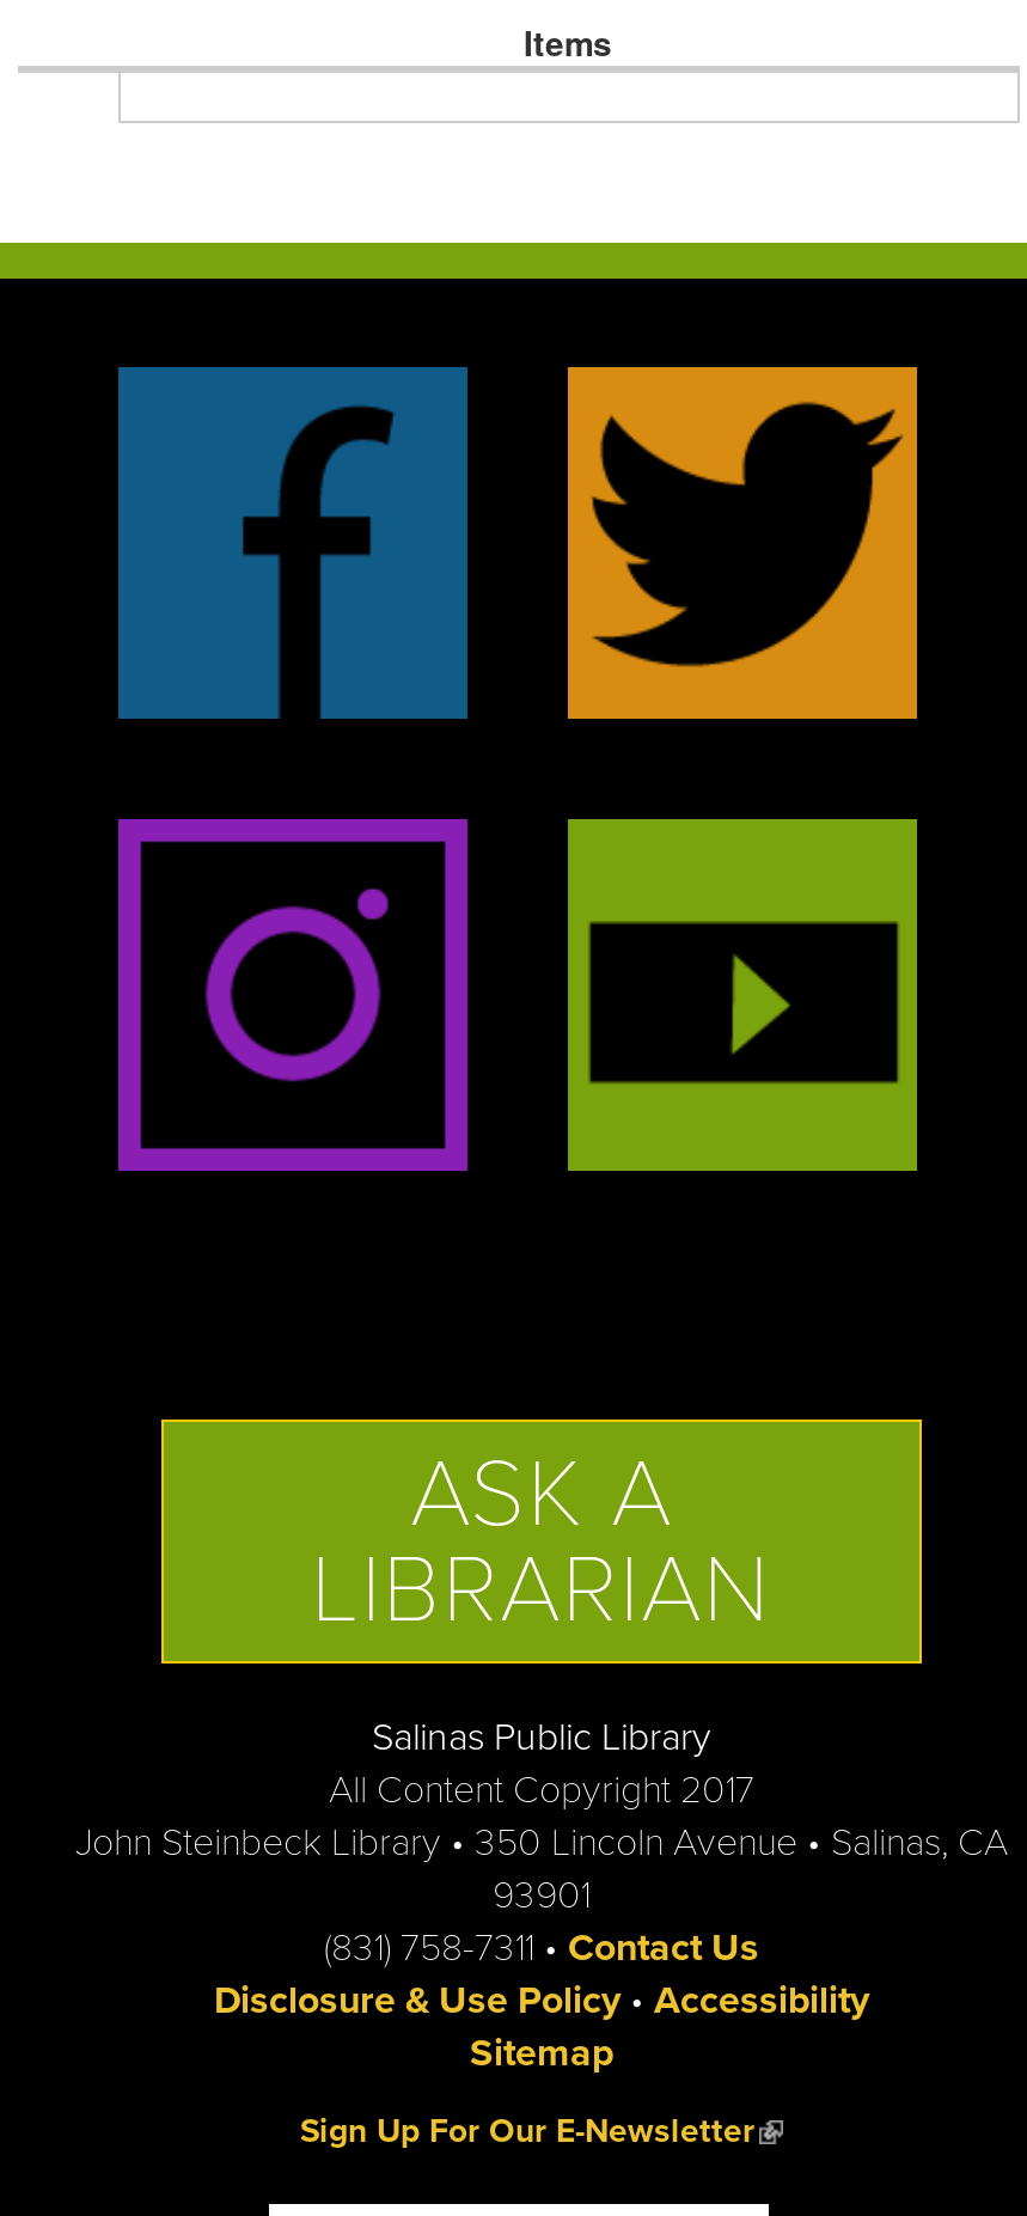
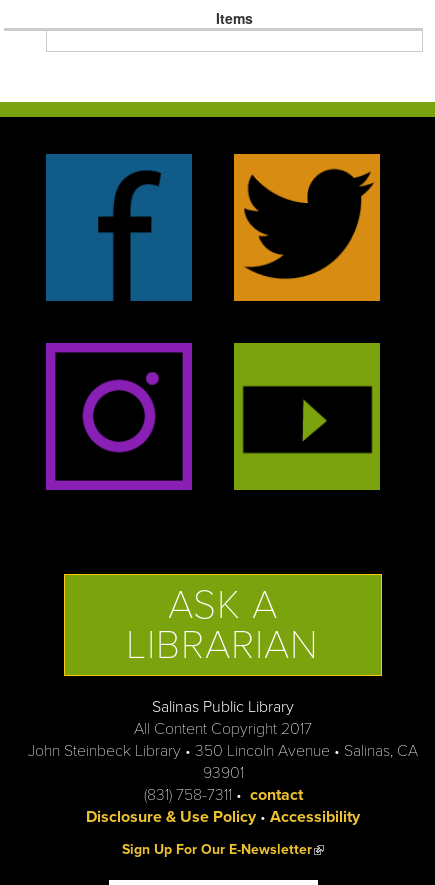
[324,1924,759,1972] (831) 758-7311 • Contact Us -> [143,785,302,805] (831) 758-7311 • contact
[470,2029,613,2077] Sitemap -> none

